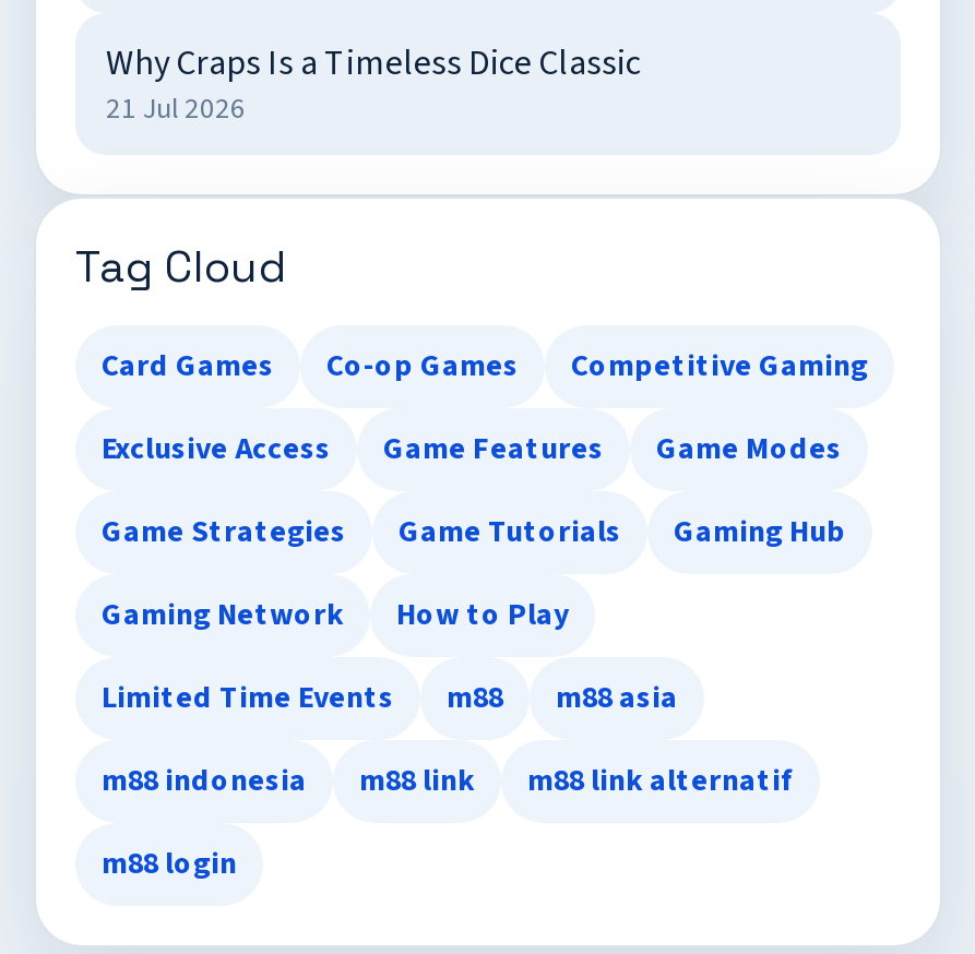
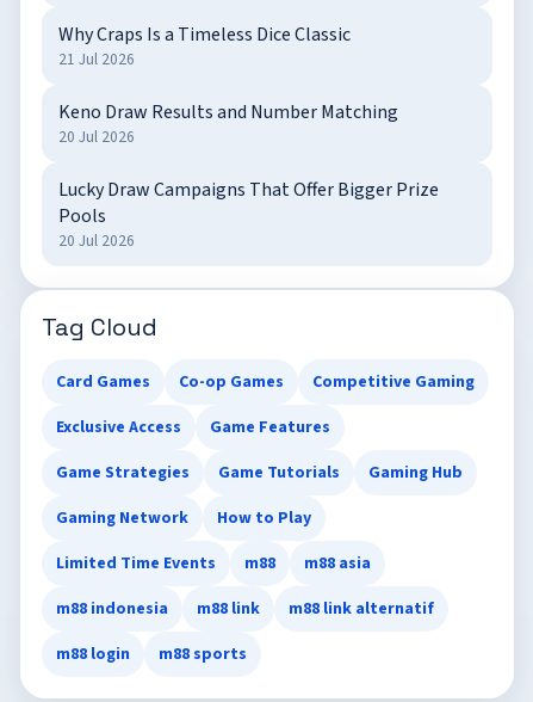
none -> [58,99,439,252] Keno Draw Results and Number Matching | 20 Jul 2026 | Lucky Draw Campaigns That Offer Bigger Prize | Pools | 20 Jul 2026
[656,428,842,472] Game Modes -> none
none -> [159,642,247,666] m88 sports

